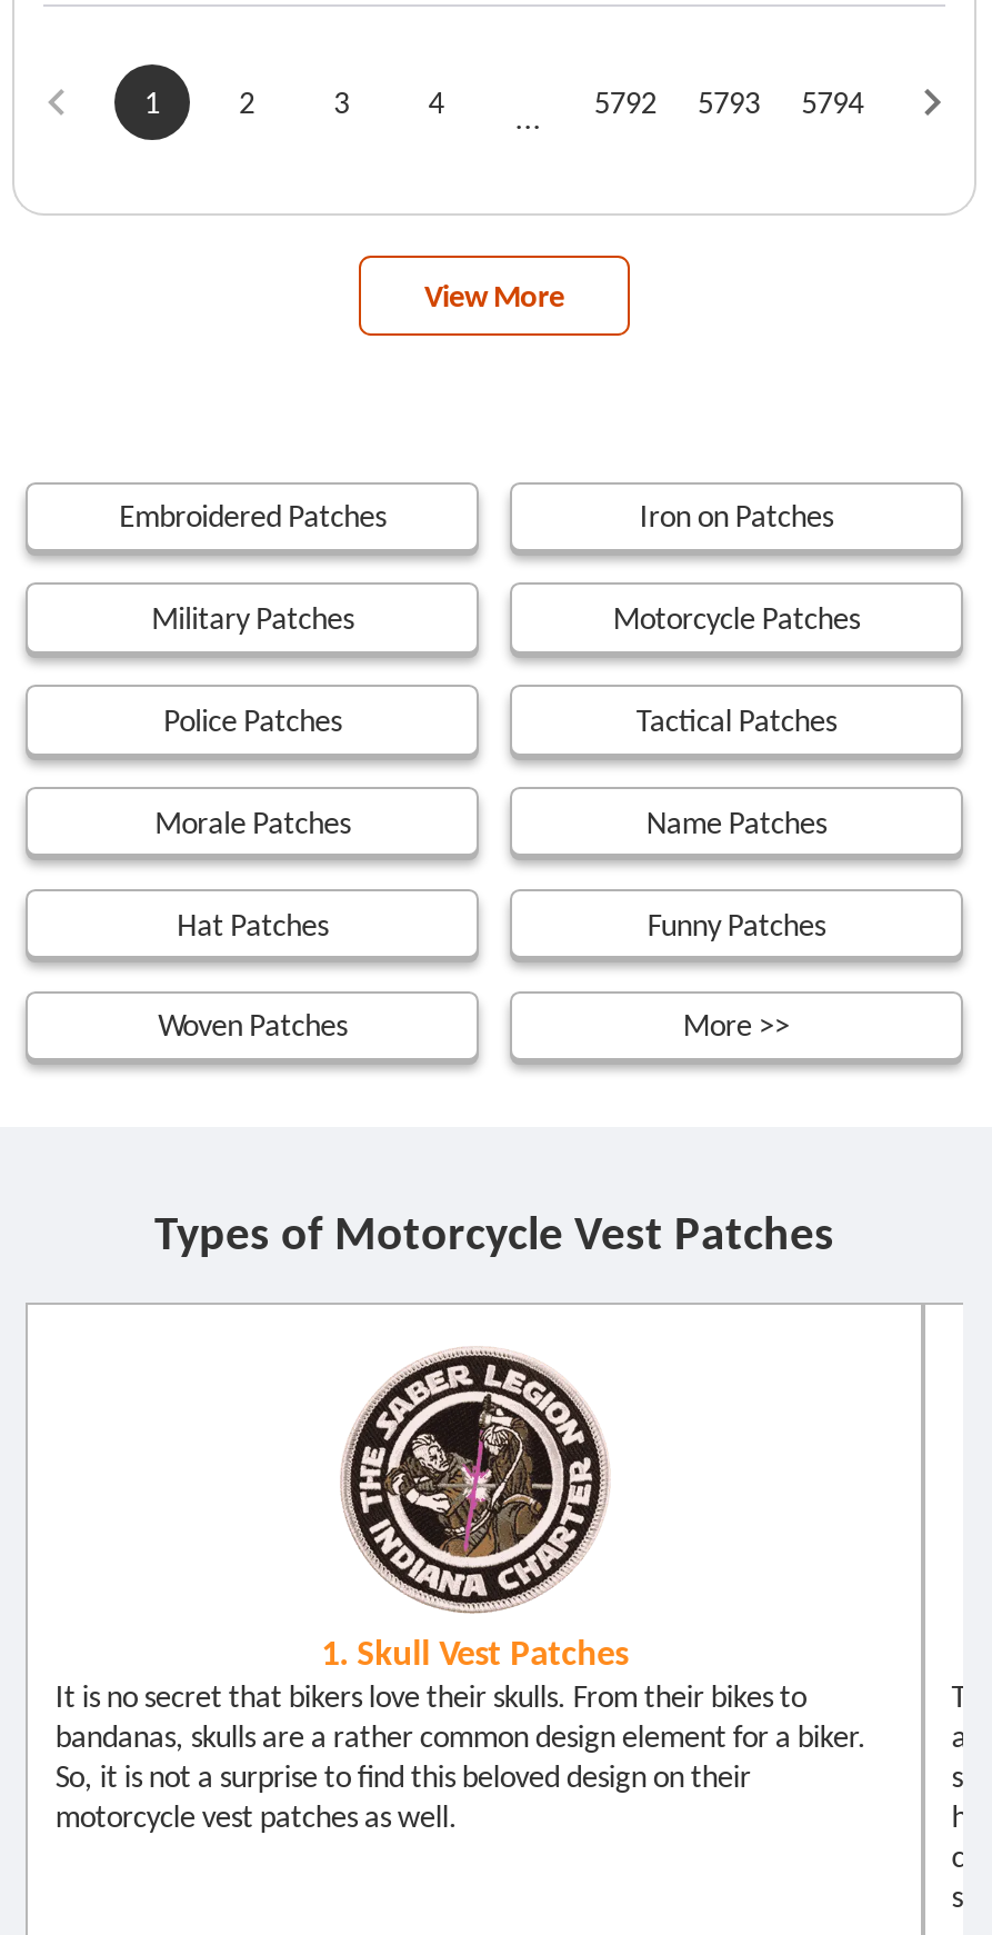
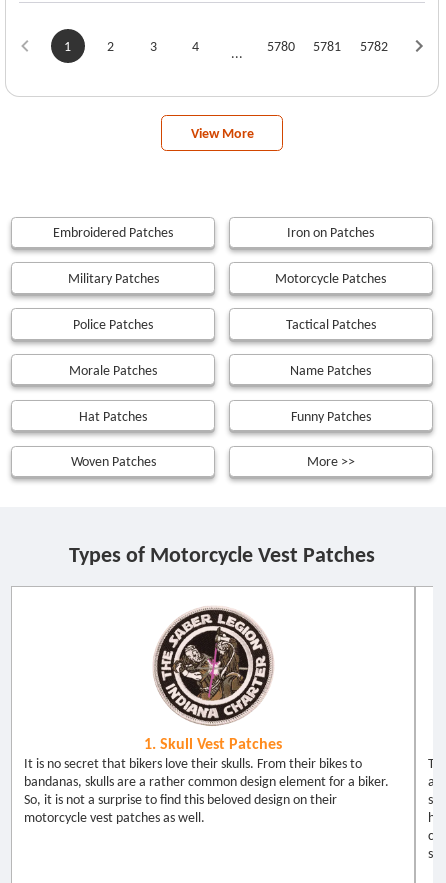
[594,83,656,123] 5792 -> [267,37,295,55] 5780
[698,83,760,123] 5793 -> [313,37,341,55] 5781
[801,83,863,123] 5794 -> [360,37,388,55] 5782

